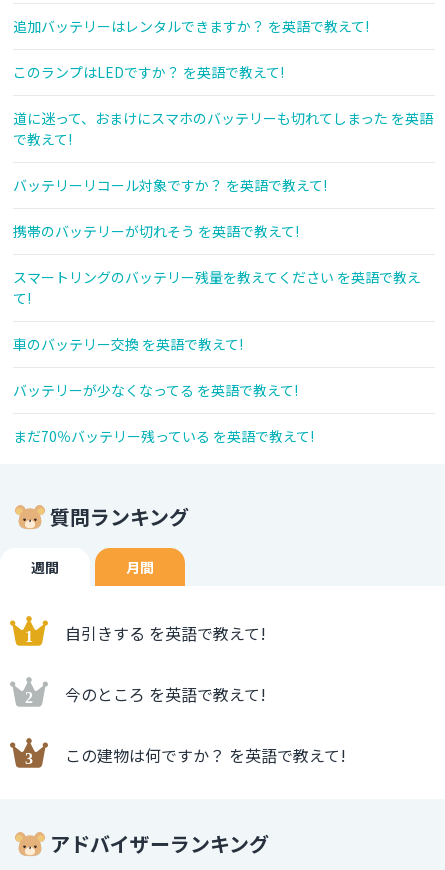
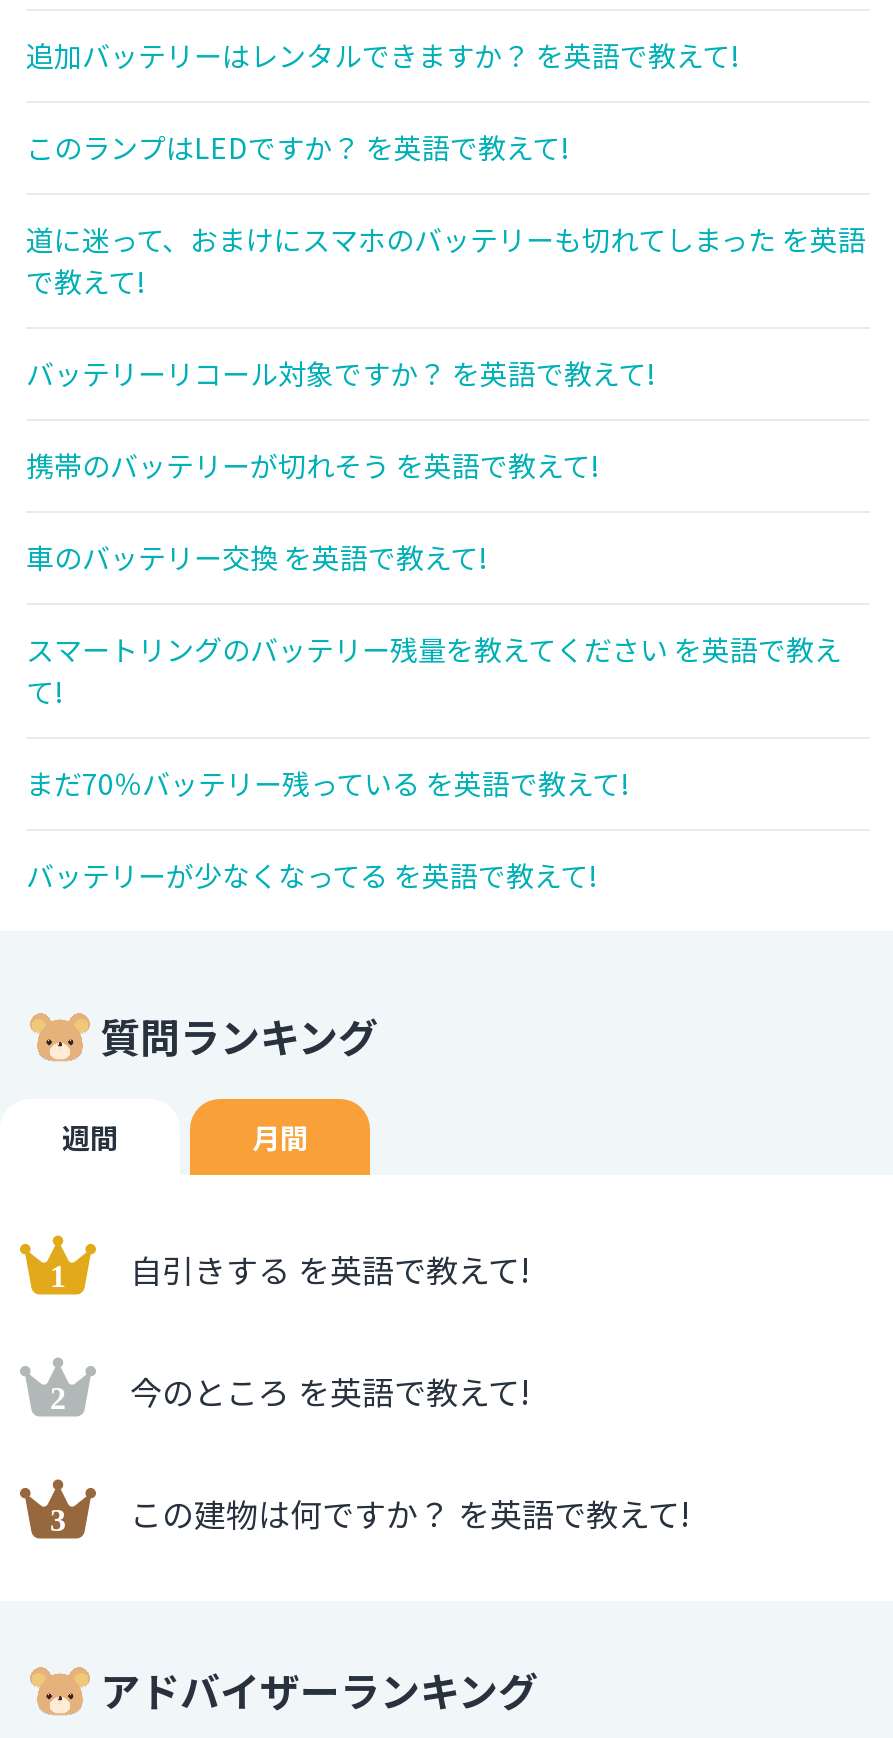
moved [13,267,421,308] -> [26,629,842,711]: スマートリングのバッテリー残量を教えてください を英語で教え | て!
moved [13,334,243,354] -> [26,537,486,577]: 車のバッテリー交換 を英語で教えて!
moved [13,380,298,400] -> [26,855,596,895]: バッテリーが少なくなってる を英語で教えて!
moved [13,426,314,446] -> [26,763,628,803]: まだ70％バッテリー残っている を英語で教えて!

